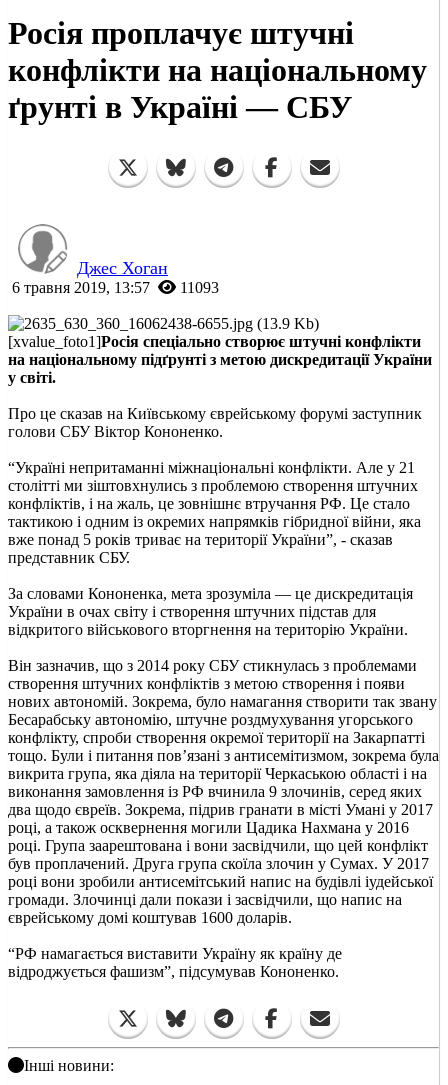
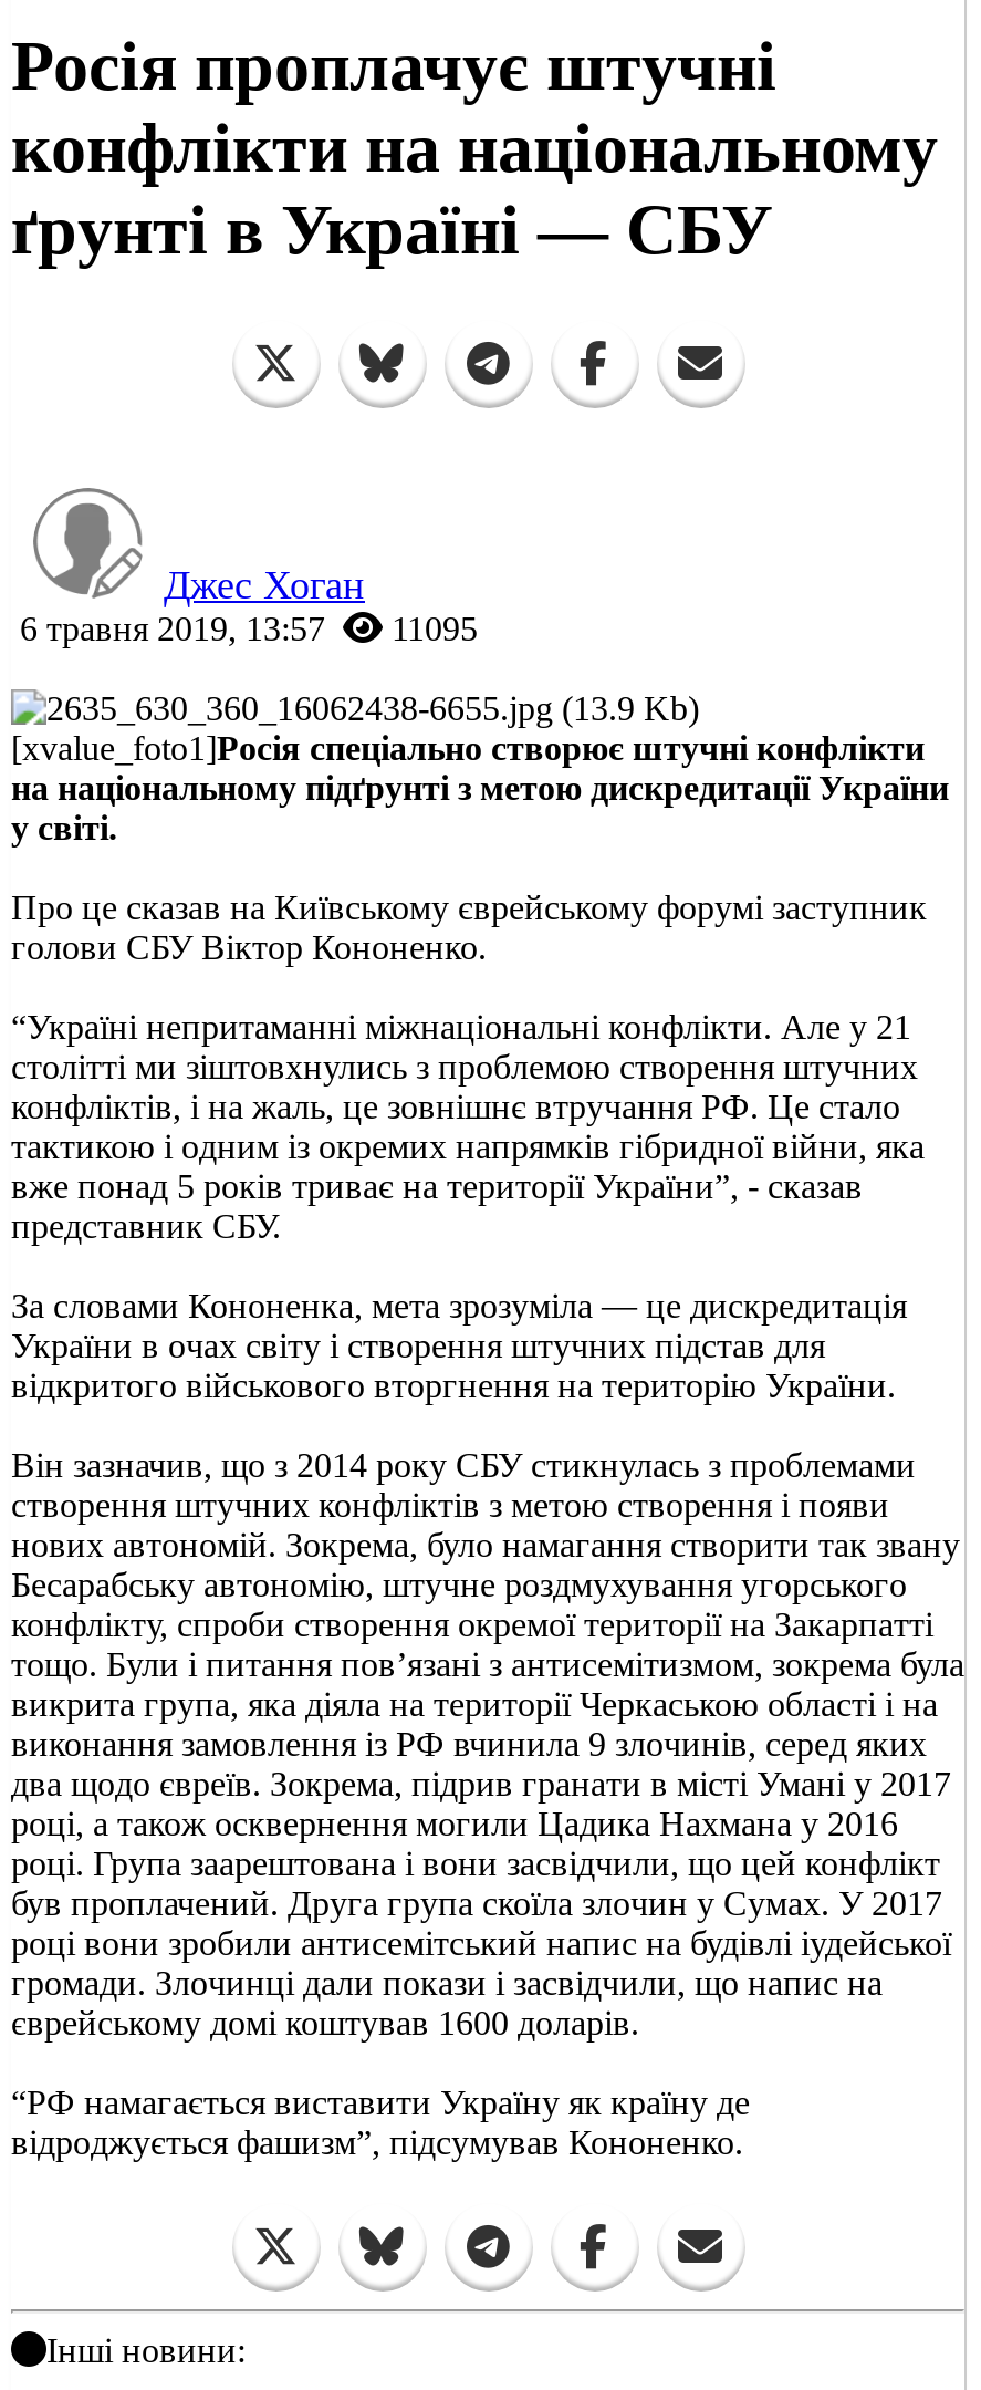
[176,279,219,296] 11093 -> [383,609,478,647] 11095

